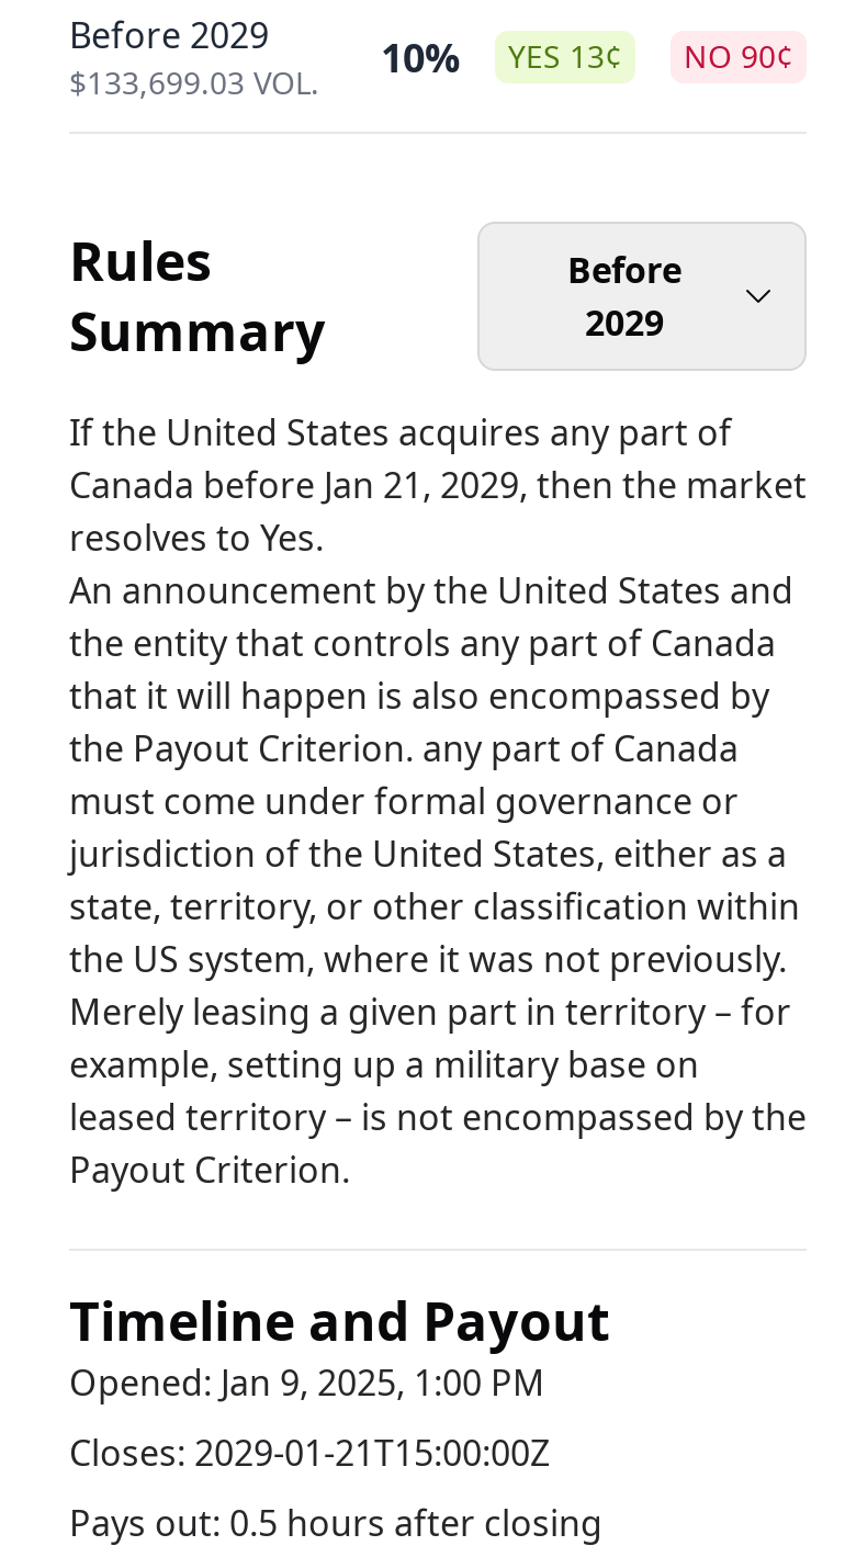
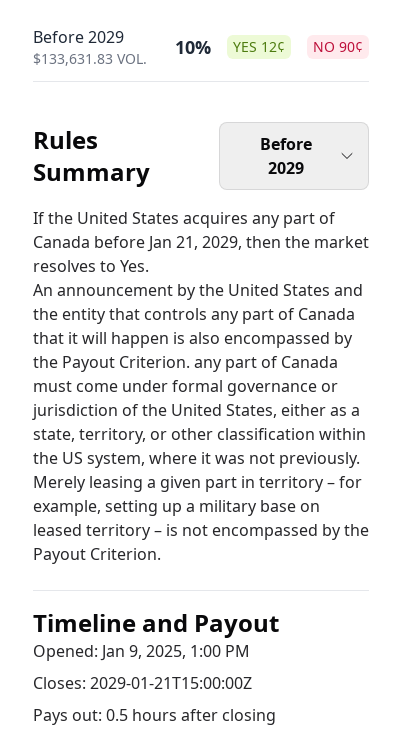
[508,35,622,77] YES 13¢ -> [233,37,285,56] YES 12¢
[69,61,319,103] $133,699.03 VOL. -> [33,49,147,68] $133,631.83 VOL.

